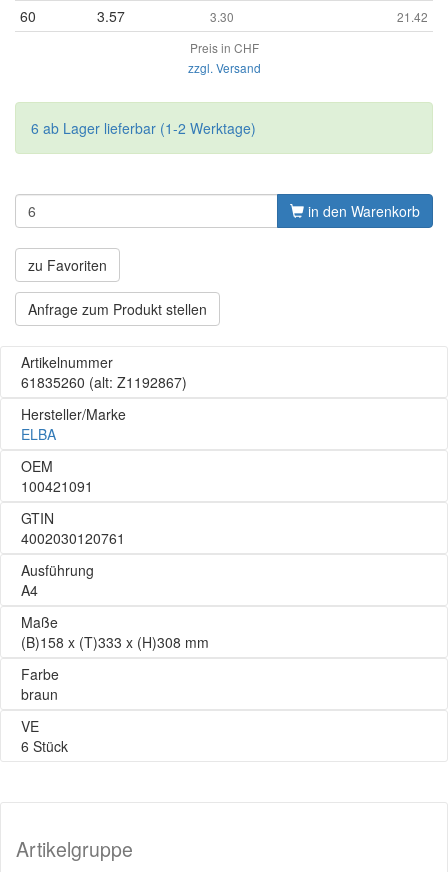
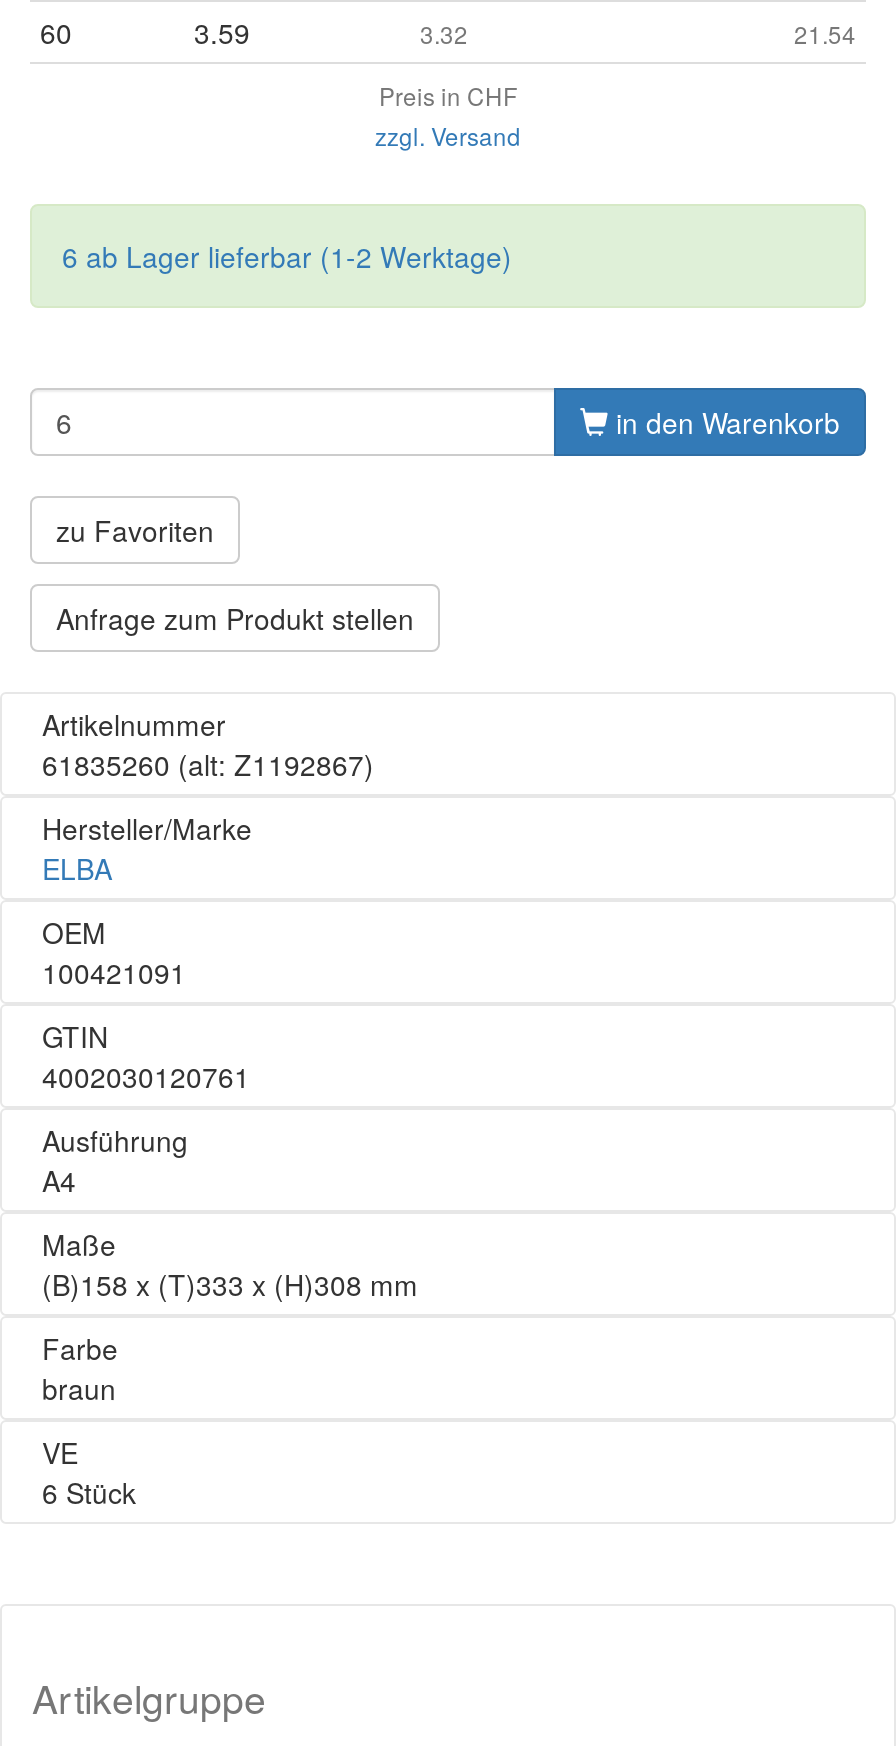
[97,6,125,26] 3.57 -> [194,12,250,52] 3.59
[210,8,234,25] 3.30 -> [420,16,468,50] 3.32
[397,8,428,25] 21.42 -> [794,16,856,50] 21.54

